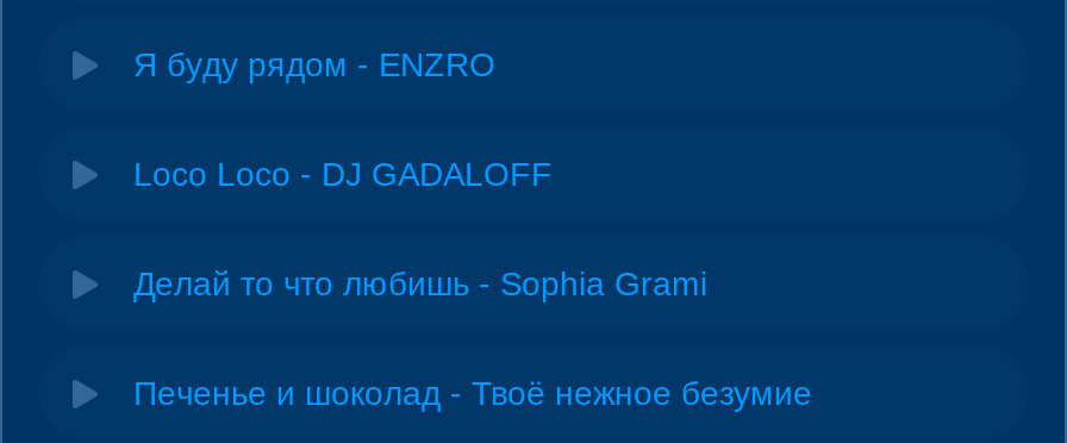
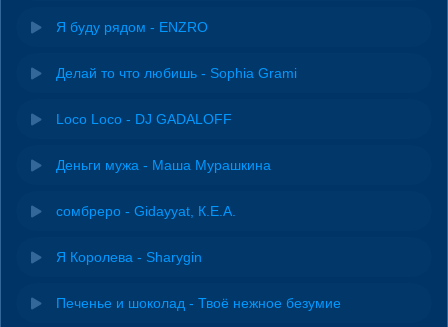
moved [133,154,553,192] -> [56,111,232,127]: Loco Loco - DJ GADALOFF
moved [133,264,707,302] -> [56,65,297,81]: Делай то что любишь - Sophia Grami
none -> [56,157,271,265] Деньги мужа - Маша Мурашкина | сомбреро - Gidayyat, К.Е.А. | Я Королева - Sharygin

